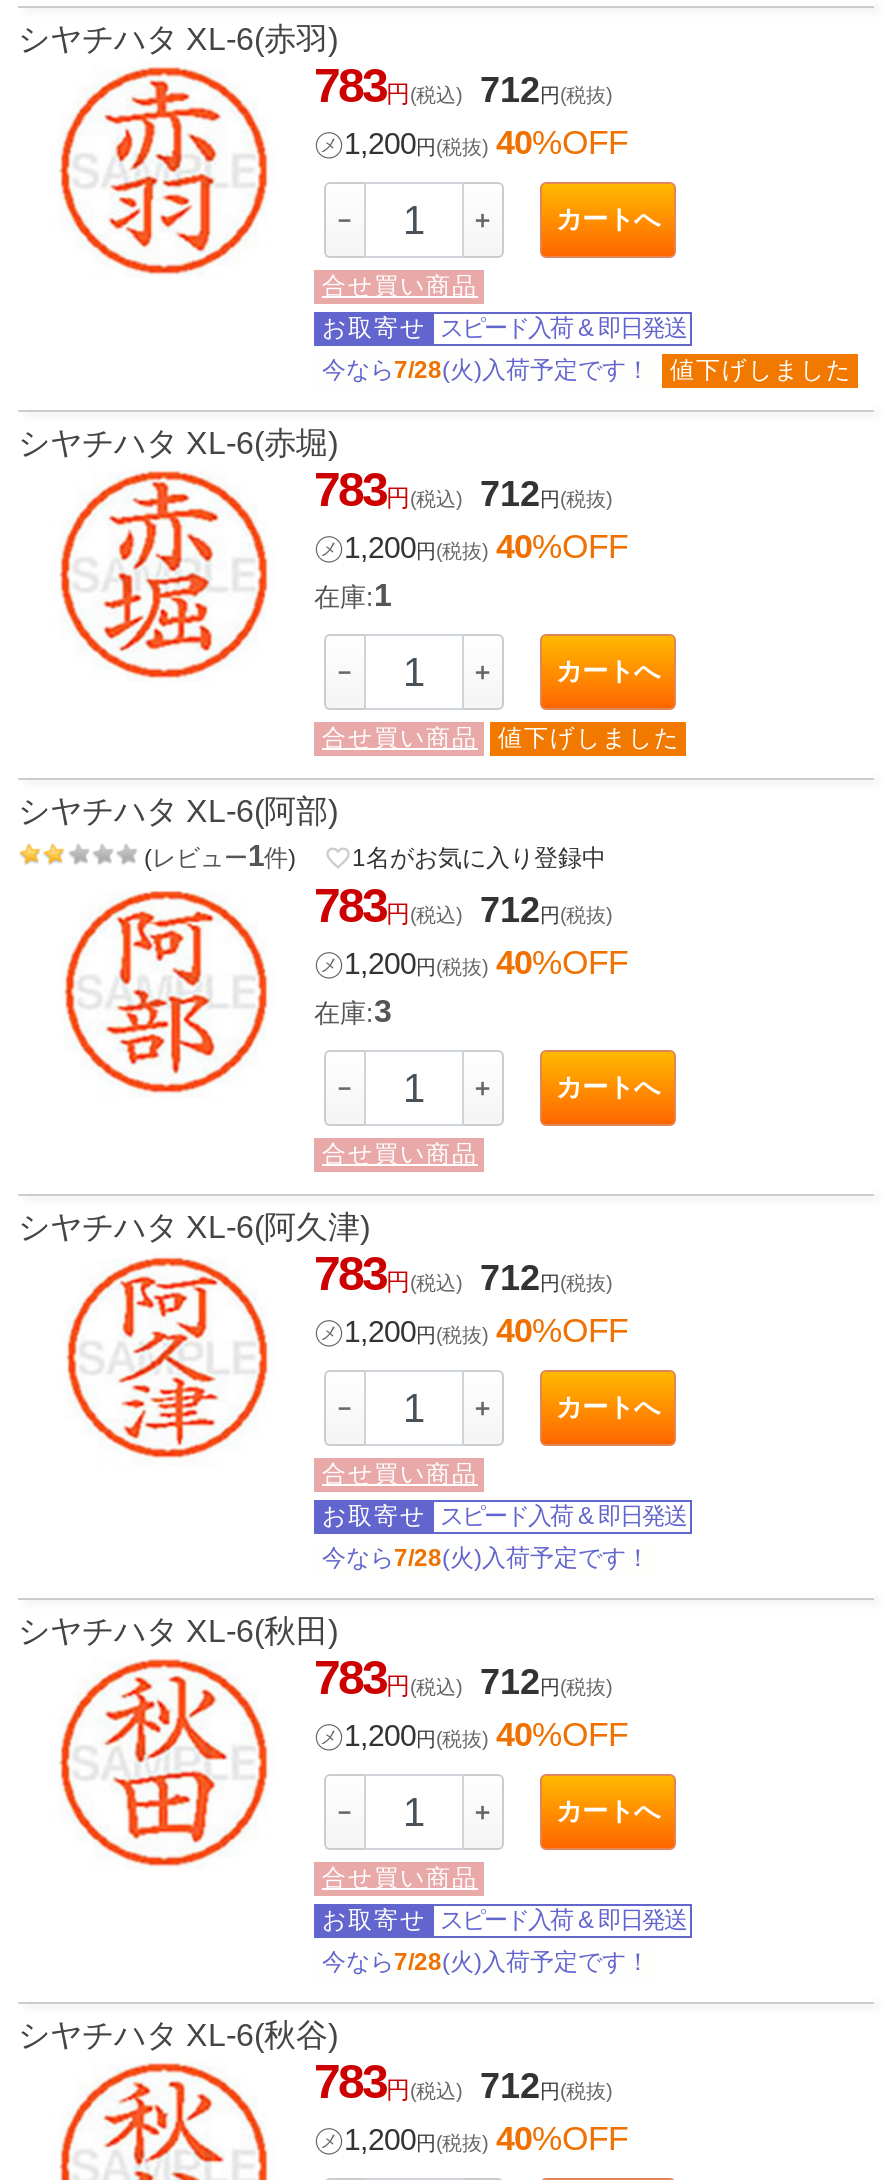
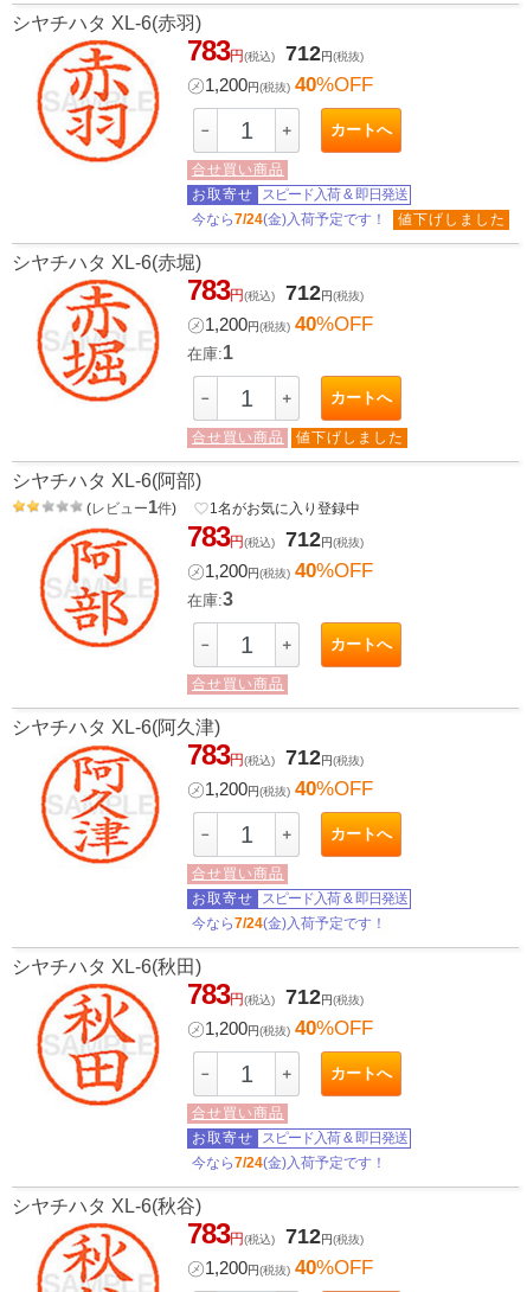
[322,357,650,385] 今なら7/28(火)入荷予定です！ -> [192,211,386,228] 今なら7/24(金)入荷予定です！
[322,1545,650,1573] 今なら7/28(火)入荷予定です！ -> [192,915,386,932] 今なら7/24(金)入荷予定です！
[322,1949,650,1977] 今なら7/28(火)入荷予定です！ -> [192,1155,386,1171] 今なら7/24(金)入荷予定です！

